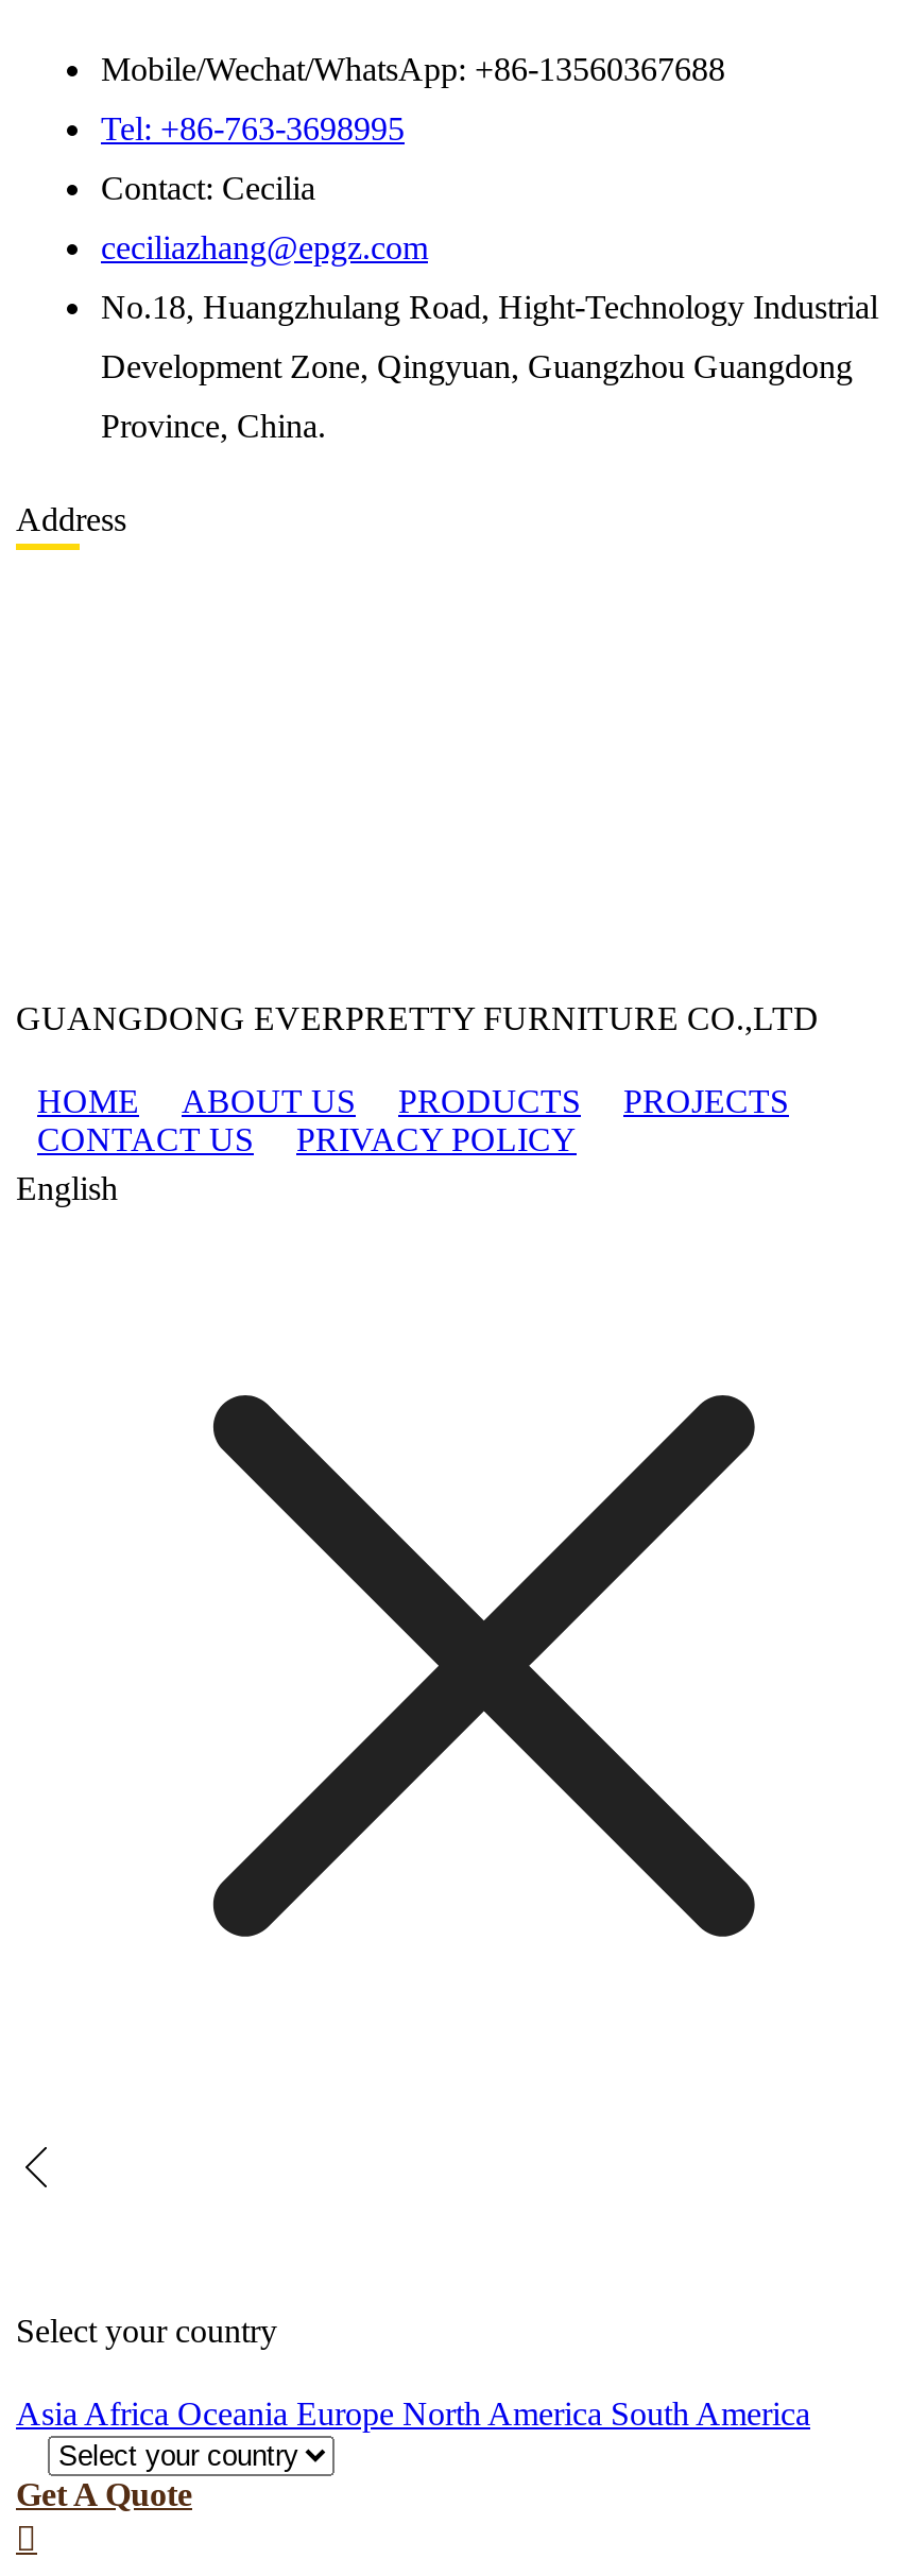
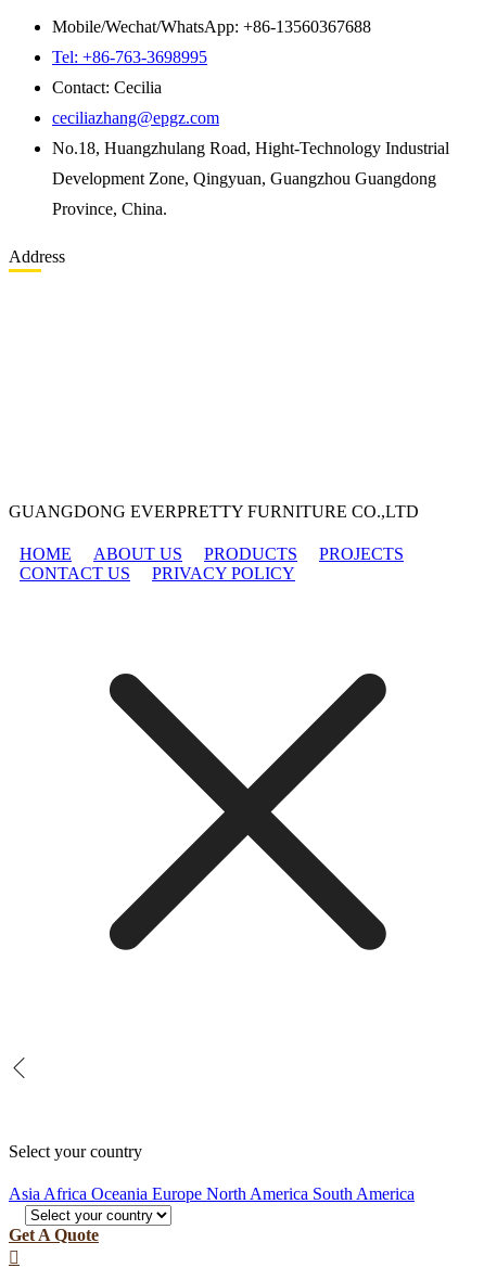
[16,1170,118,1206] English -> none

